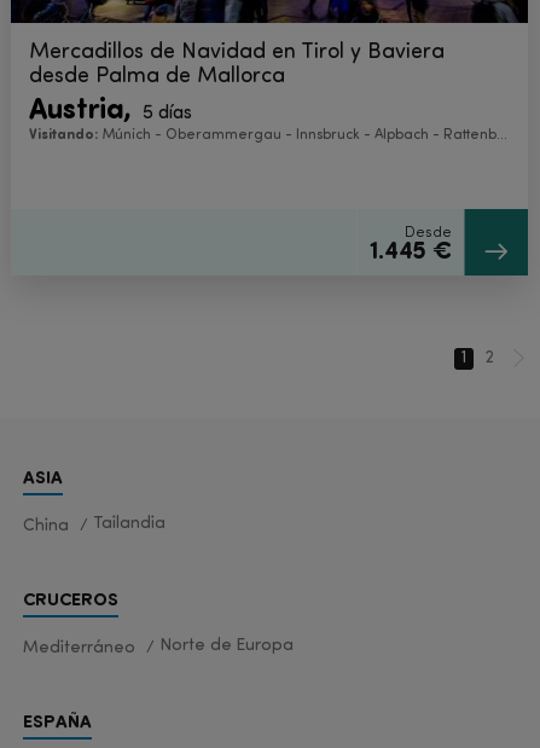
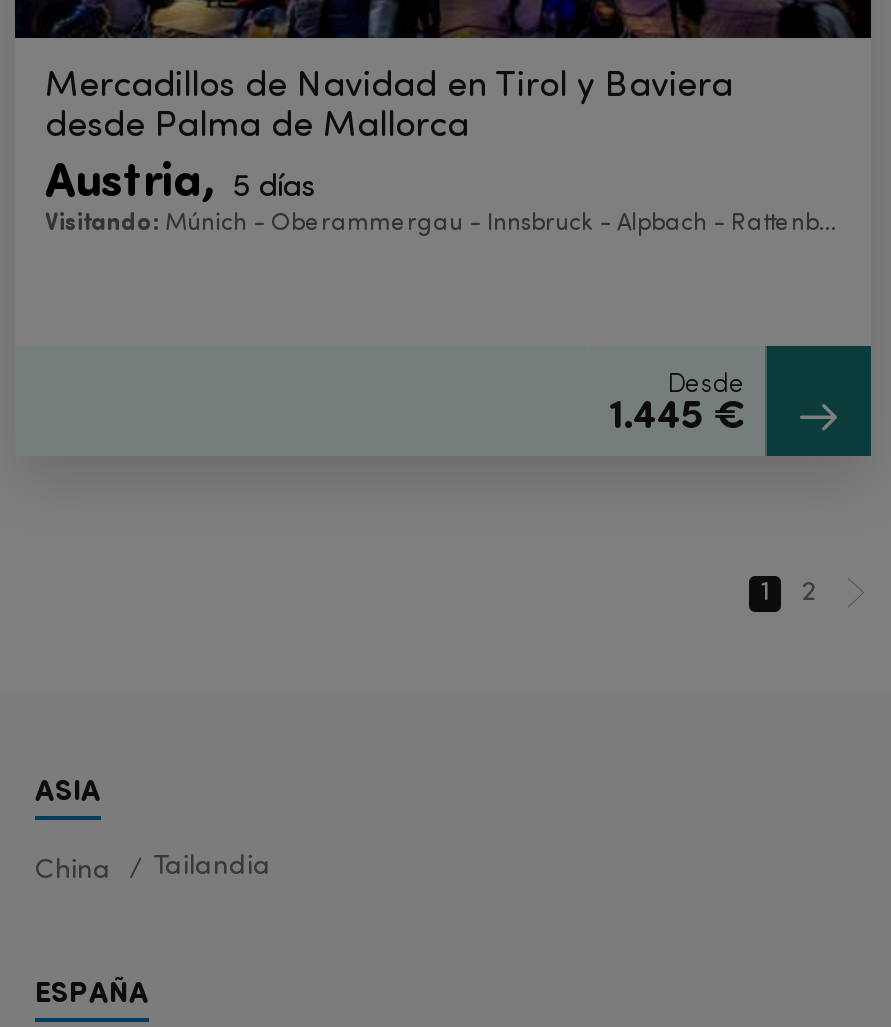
[23,592,294,657] CRUCEROS | Mediterráneo | Norte de Europa -> none

